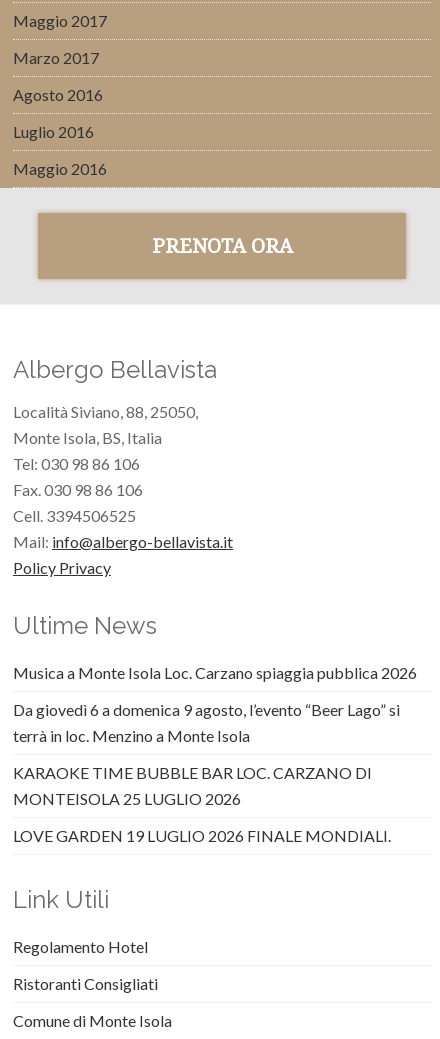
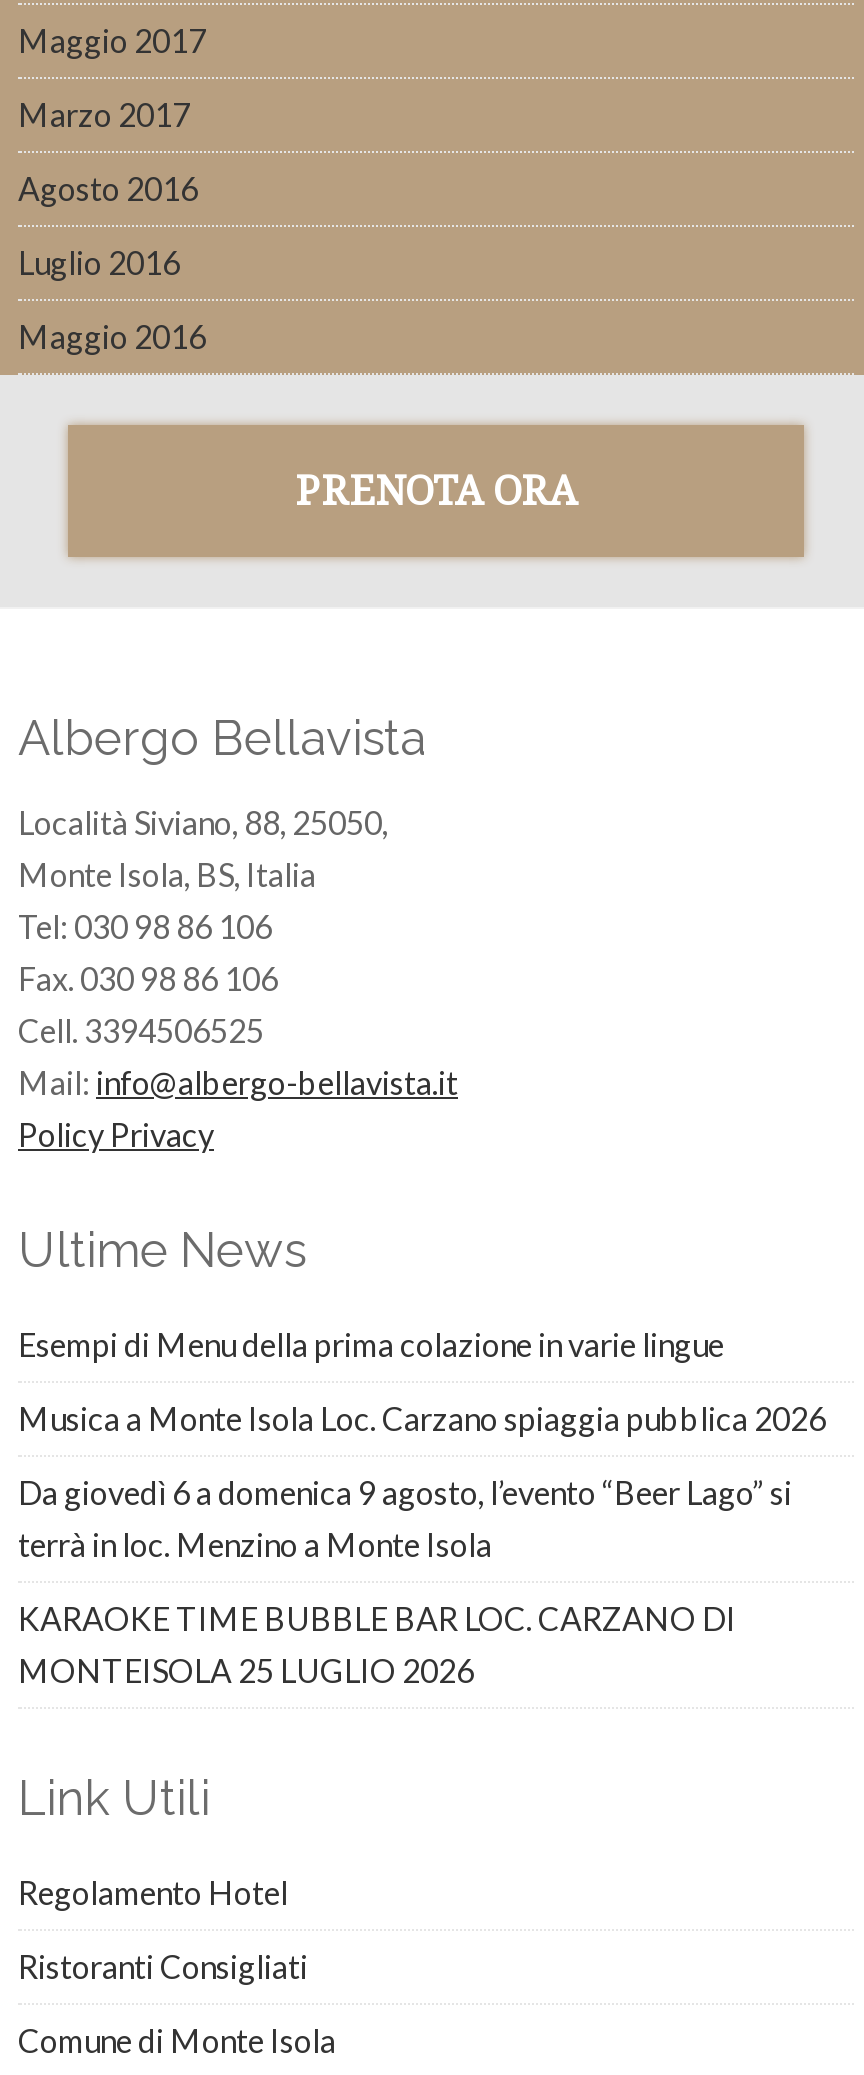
none -> [18,1325,724,1363] Esempi di Menu della prima colazione in varie lingue
moved [13,663,417,808] -> [18,1399,826,1689]: Musica a Monte Isola Loc. Carzano spiaggia pubblica 2026 | Da giovedì 6 a domenica 9 agosto, l’evento “Beer Lago” si | terrà in loc. Menzino a Monte Isola | KARAOKE TIME BUBBLE BAR LOC. CARZANO DI | MONTEISOLA 25 LUGLIO 2026
[13,826,391,845] LOVE GARDEN 19 LUGLIO 2026 FINALE MONDIALI. -> none

